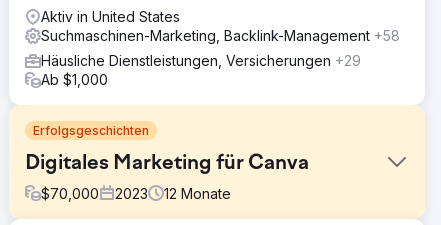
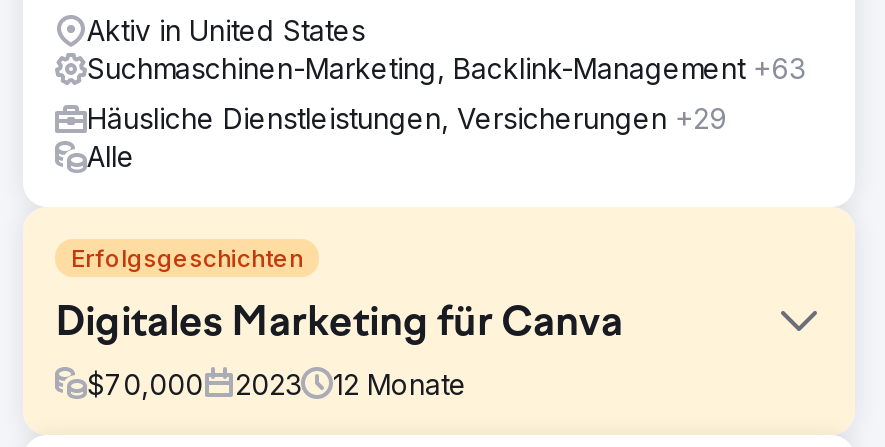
[41,27,400,44] Suchmaschinen-Marketing, Backlink-Management +58 -> [87,50,805,84] Suchmaschinen-Marketing, Backlink-Management +63
[41,71,108,88] Ab $1,000 -> [87,138,135,172] Alle

